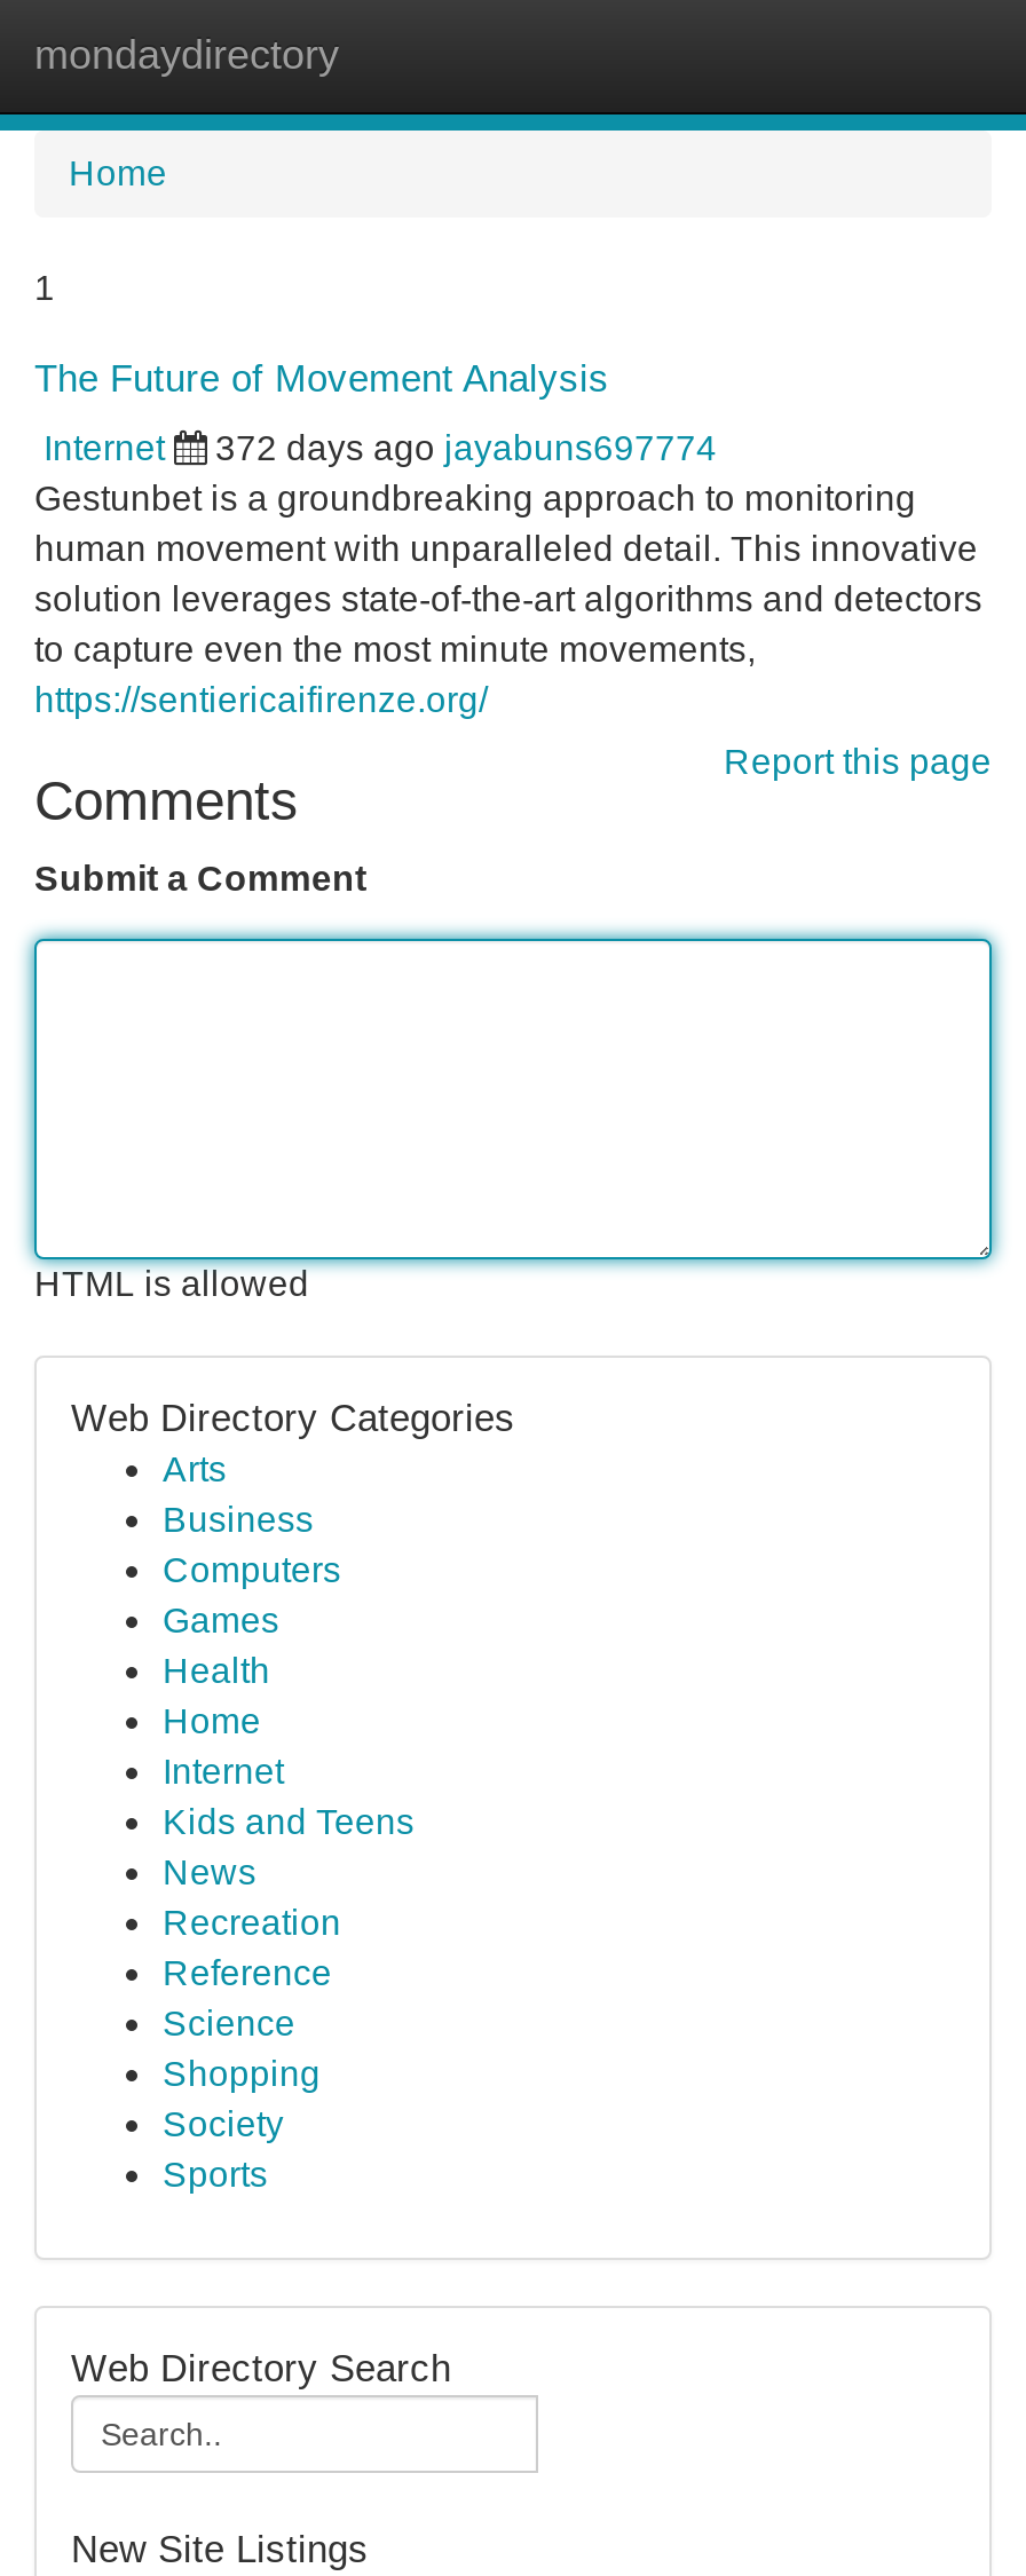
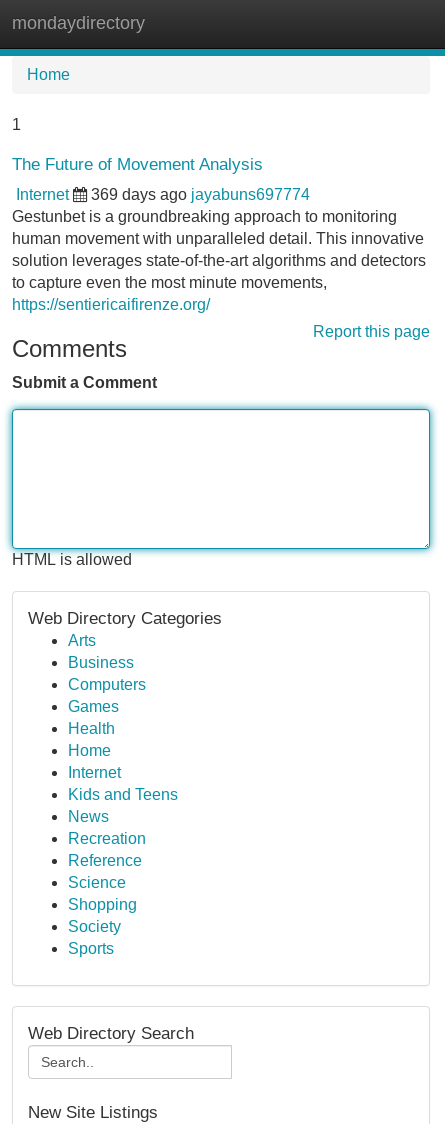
[215,428,717,467] 372 days ago jayabuns697774 -> [91,186,310,203] 369 days ago jayabuns697774

